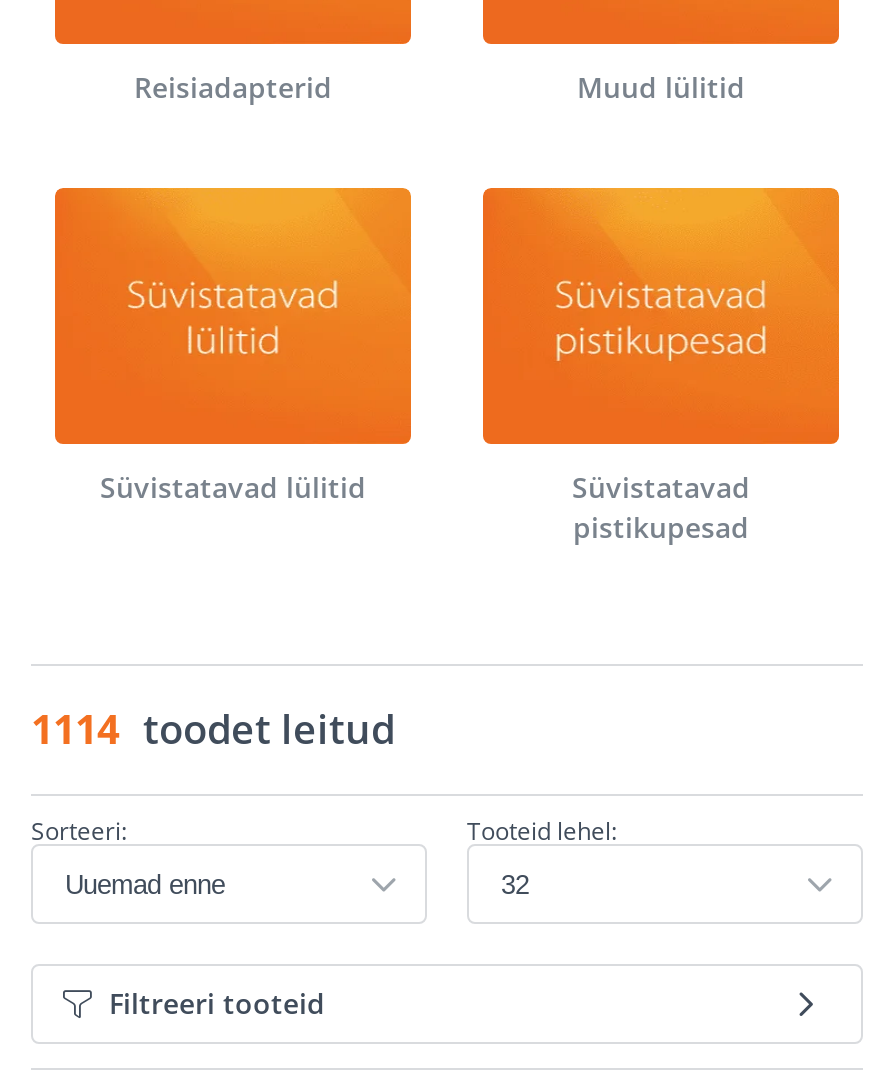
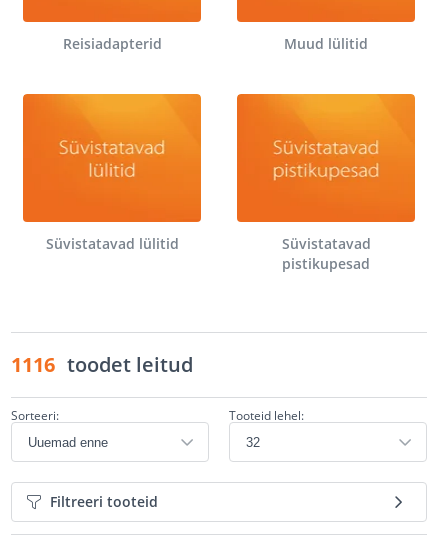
[31,702,395,756] 1114 toodet leitud -> [11,351,193,378] 1116 toodet leitud

